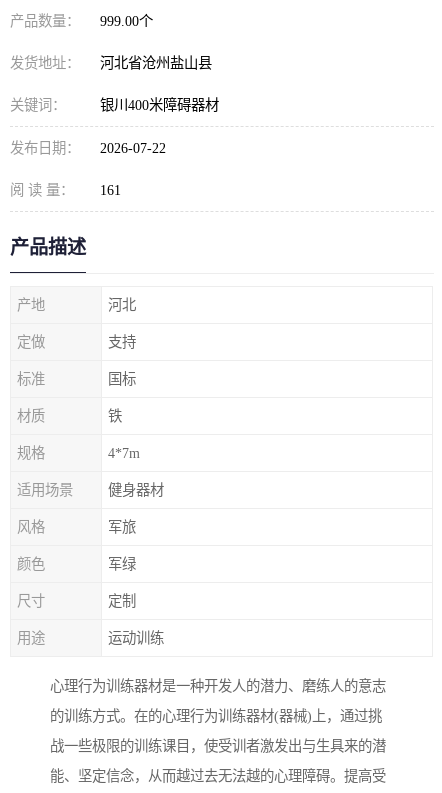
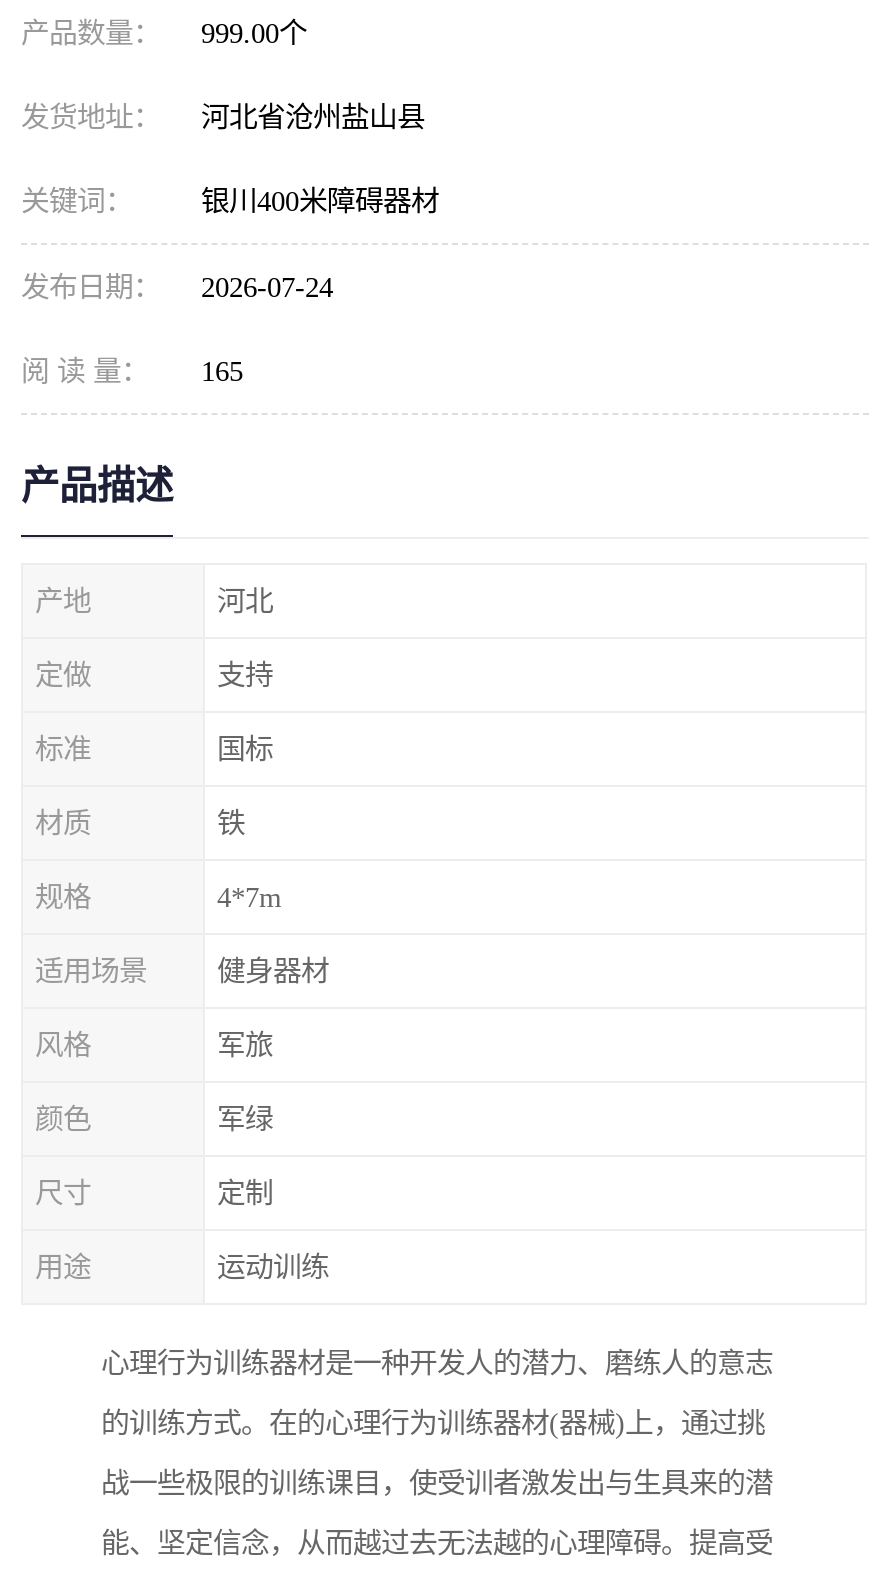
[10,140,166,156] 发布日期： 2026-07-22 -> [21,271,333,303] 发布日期： 2026-07-24
[10,182,121,198] 阅 读 量： 161 -> [21,355,243,387] 阅 读 量： 165

